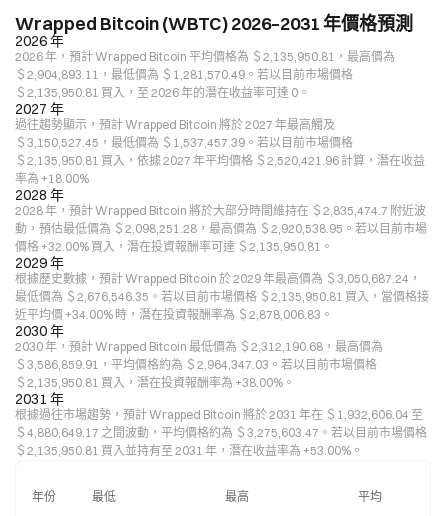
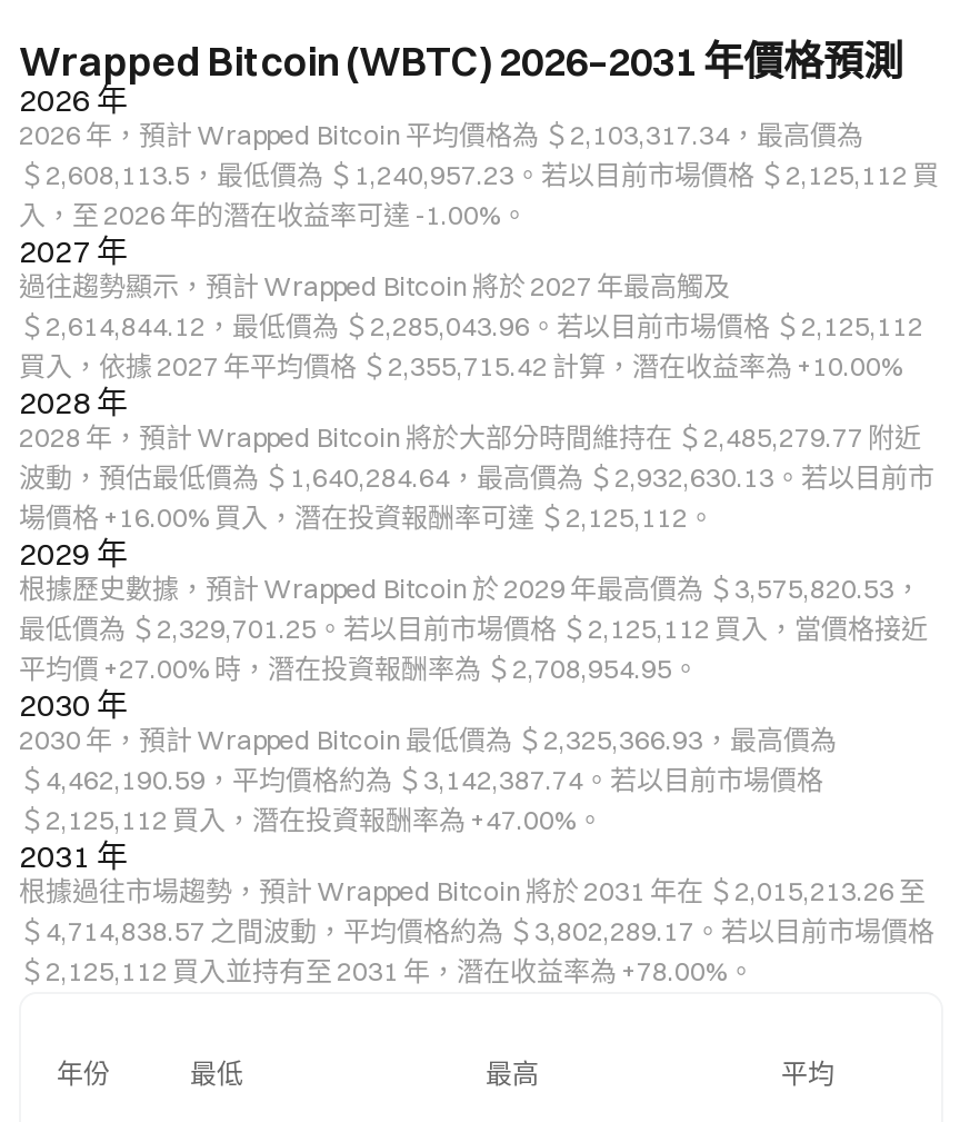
[15,49,395,100] 2026 年，預計 Wrapped Bitcoin 平均價格為 ＄2,135,950.81，最高價為 | ＄2,904,893.11，最低價為 ＄1,281,570.49。若以目前市場價格 | ＄2,135,950.81 買入，至 2026 年的潛在收益率可達 0。 -> [19,118,939,231] 2026 年，預計 Wrapped Bitcoin 平均價格為 ＄2,103,317.34，最高價為 | ＄2,608,113.5，最低價為 ＄1,240,957.23。若以目前市場價格 ＄2,125,112 買 | 入，至 2026 年的潛在收益率可達 -1.00%。
[15,135,425,186] ＄3,150,527.45，最低價為 ＄1,537,457.39。若以目前市場價格 | ＄2,135,950.81 買入，依據 2027 年平均價格 ＄2,520,421.96 計算，潛在收益 | 率為 +18.00% -> [19,309,923,383] ＄2,614,844.12，最低價為 ＄2,285,043.96。若以目前市場價格 ＄2,125,112 | 買入，依據 2027 年平均價格 ＄2,355,715.42 計算，潛在收益率為 +10.00%
[15,203,427,254] 2028 年，預計 Wrapped Bitcoin 將於大部分時間維持在 ＄2,835,474.7 附近波 | 動，預估最低價為 ＄2,098,251.28，最高價為 ＄2,920,538.95。若以目前市場 | 價格 +32.00% 買入，潛在投資報酬率可達 ＄2,135,950.81。 -> [19,420,934,534] 2028 年，預計 Wrapped Bitcoin 將於大部分時間維持在 ＄2,485,279.77 附近 | 波動，預估最低價為 ＄1,640,284.64，最高價為 ＄2,932,630.13。若以目前市 | 場價格 +16.00% 買入，潛在投資報酬率可達 ＄2,125,112。
[15,271,429,322] 根據歷史數據，預計 Wrapped Bitcoin 於 2029 年最高價為 ＄3,050,687.24， | 最低價為 ＄2,676,546.35。若以目前市場價格 ＄2,135,950.81 買入，當價格接 | 近平均價 +34.00% 時，潛在投資報酬率為 ＄2,878,006.83。 -> [19,572,928,685] 根據歷史數據，預計 Wrapped Bitcoin 於 2029 年最高價為 ＄3,575,820.53， | 最低價為 ＄2,329,701.25。若以目前市場價格 ＄2,125,112 買入，當價格接近 | 平均價 +27.00% 時，潛在投資報酬率為 ＄2,708,954.95。
[15,339,383,354] 2030 年，預計 Wrapped Bitcoin 最低價為 ＄2,312,190.68，最高價為 -> [19,723,837,756] 2030 年，預計 Wrapped Bitcoin 最低價為 ＄2,325,366.93，最高價為
[15,357,377,372] ＄3,586,859.91，平均價格約為 ＄2,964,347.03。若以目前市場價格 -> [19,763,823,796] ＄4,462,190.59，平均價格約為 ＄3,142,387.74。若以目前市場價格
[15,375,295,390] ＄2,135,950.81 買入，潛在投資報酬率為 +38.00%。 -> [19,803,603,836] ＄2,125,112 買入，潛在投資報酬率為 +47.00%。
[15,407,423,422] 根據過往市場趨勢，預計 Wrapped Bitcoin 將於 2031 年在 ＄1,932,606.04 至 -> [19,874,926,907] 根據過往市場趨勢，預計 Wrapped Bitcoin 將於 2031 年在 ＄2,015,213.26 至
[15,425,427,440] ＄4,880,649.17 之間波動，平均價格約為 ＄3,275,603.47。若以目前市場價格 -> [19,914,934,947] ＄4,714,838.57 之間波動，平均價格約為 ＄3,802,289.17。若以目前市場價格
[15,443,363,458] ＄2,135,950.81 買入並持有至 2031 年，潛在收益率為 +53.00%。 -> [19,954,754,987] ＄2,125,112 買入並持有至 2031 年，潛在收益率為 +78.00%。

